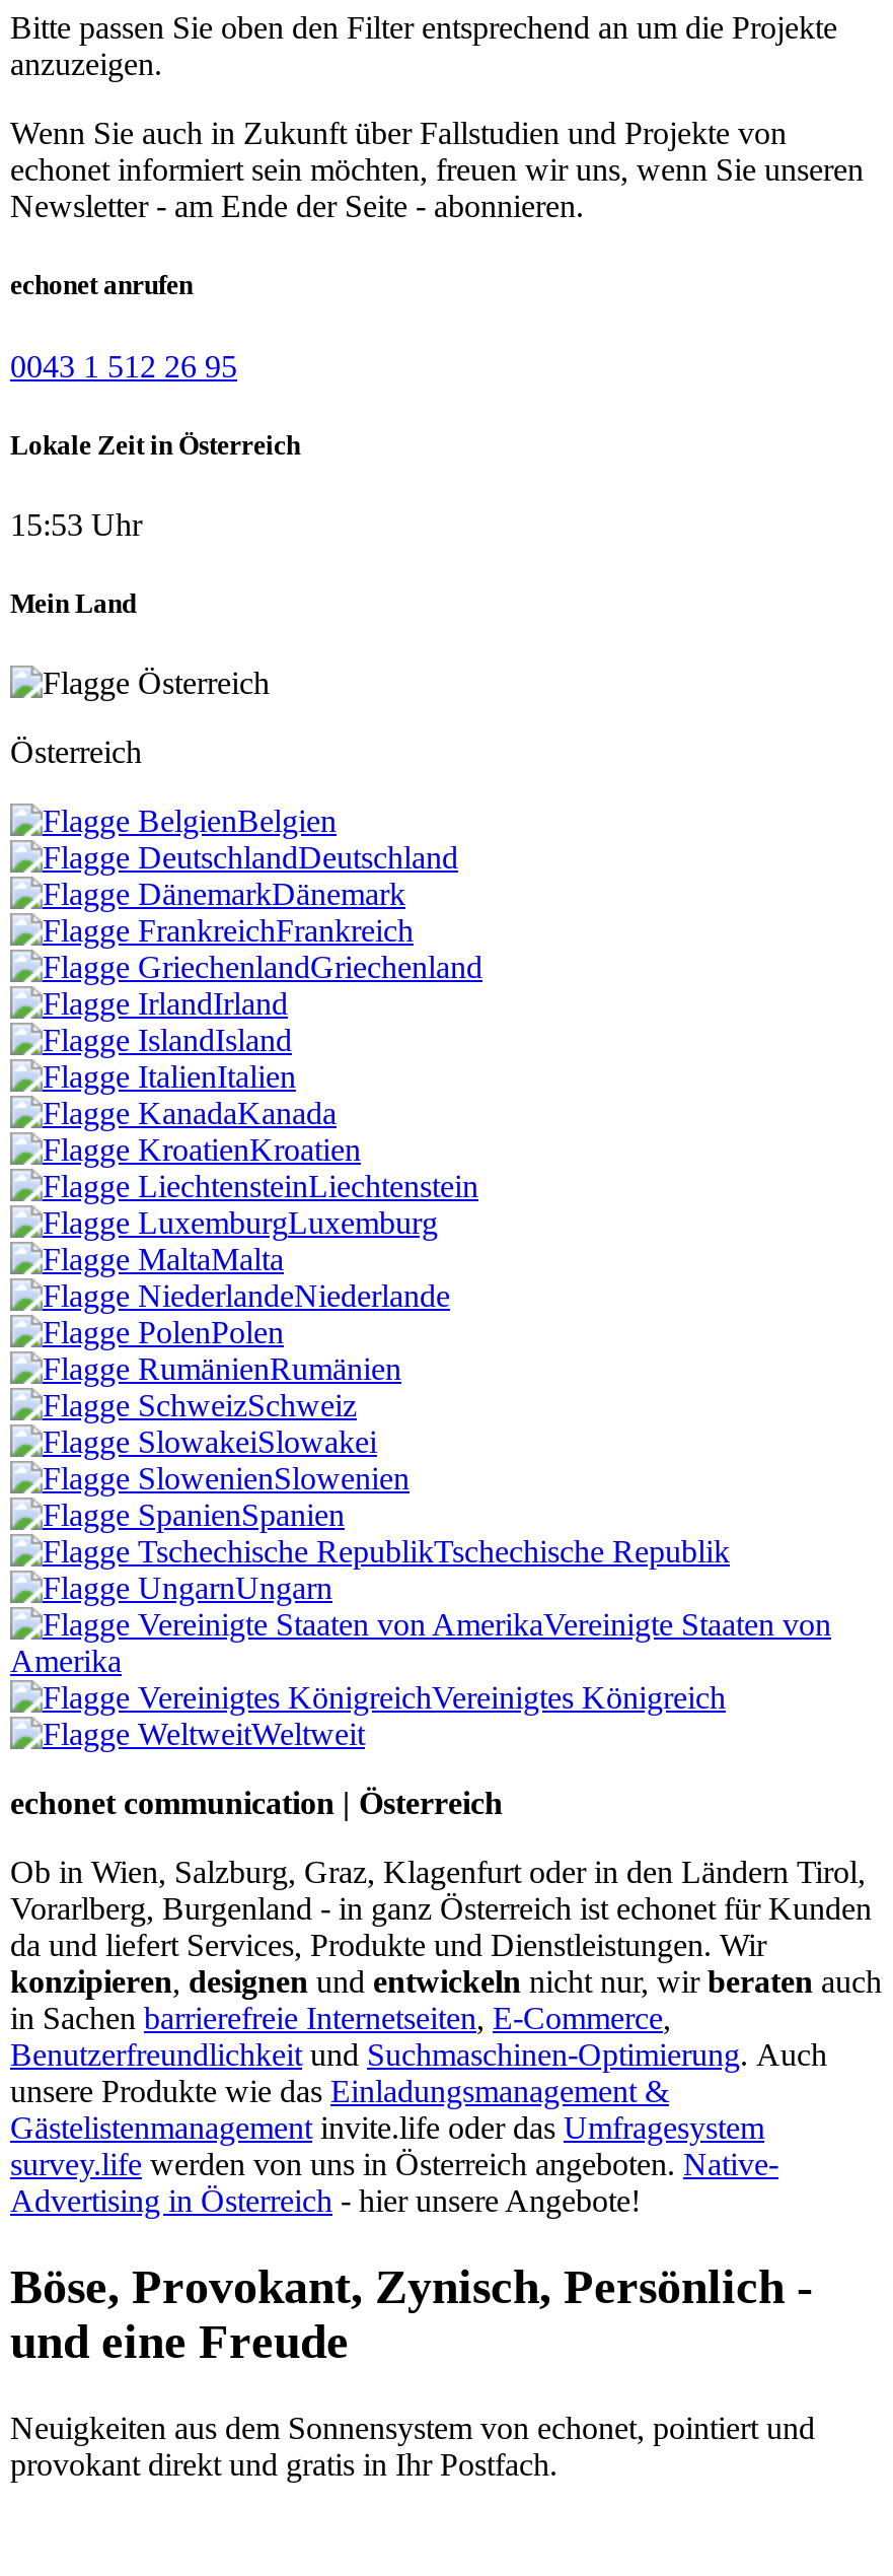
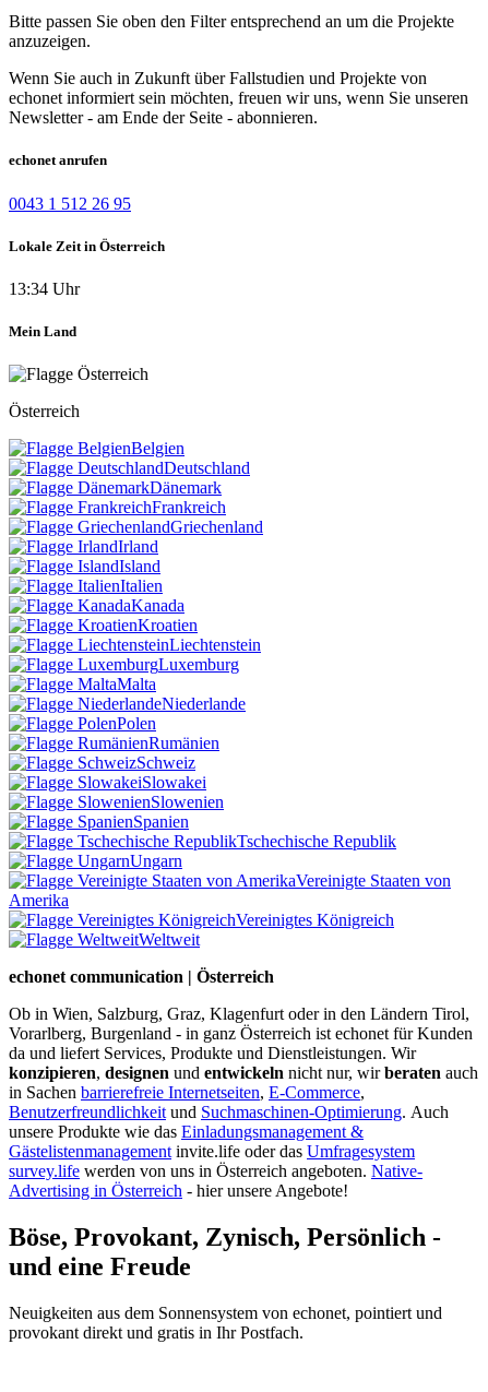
[10,507,142,542] 15:53 Uhr -> [9,279,80,298] 13:34 Uhr

